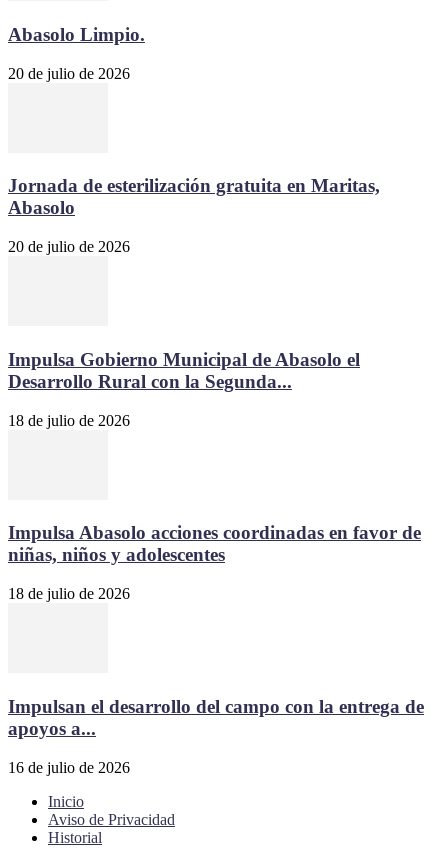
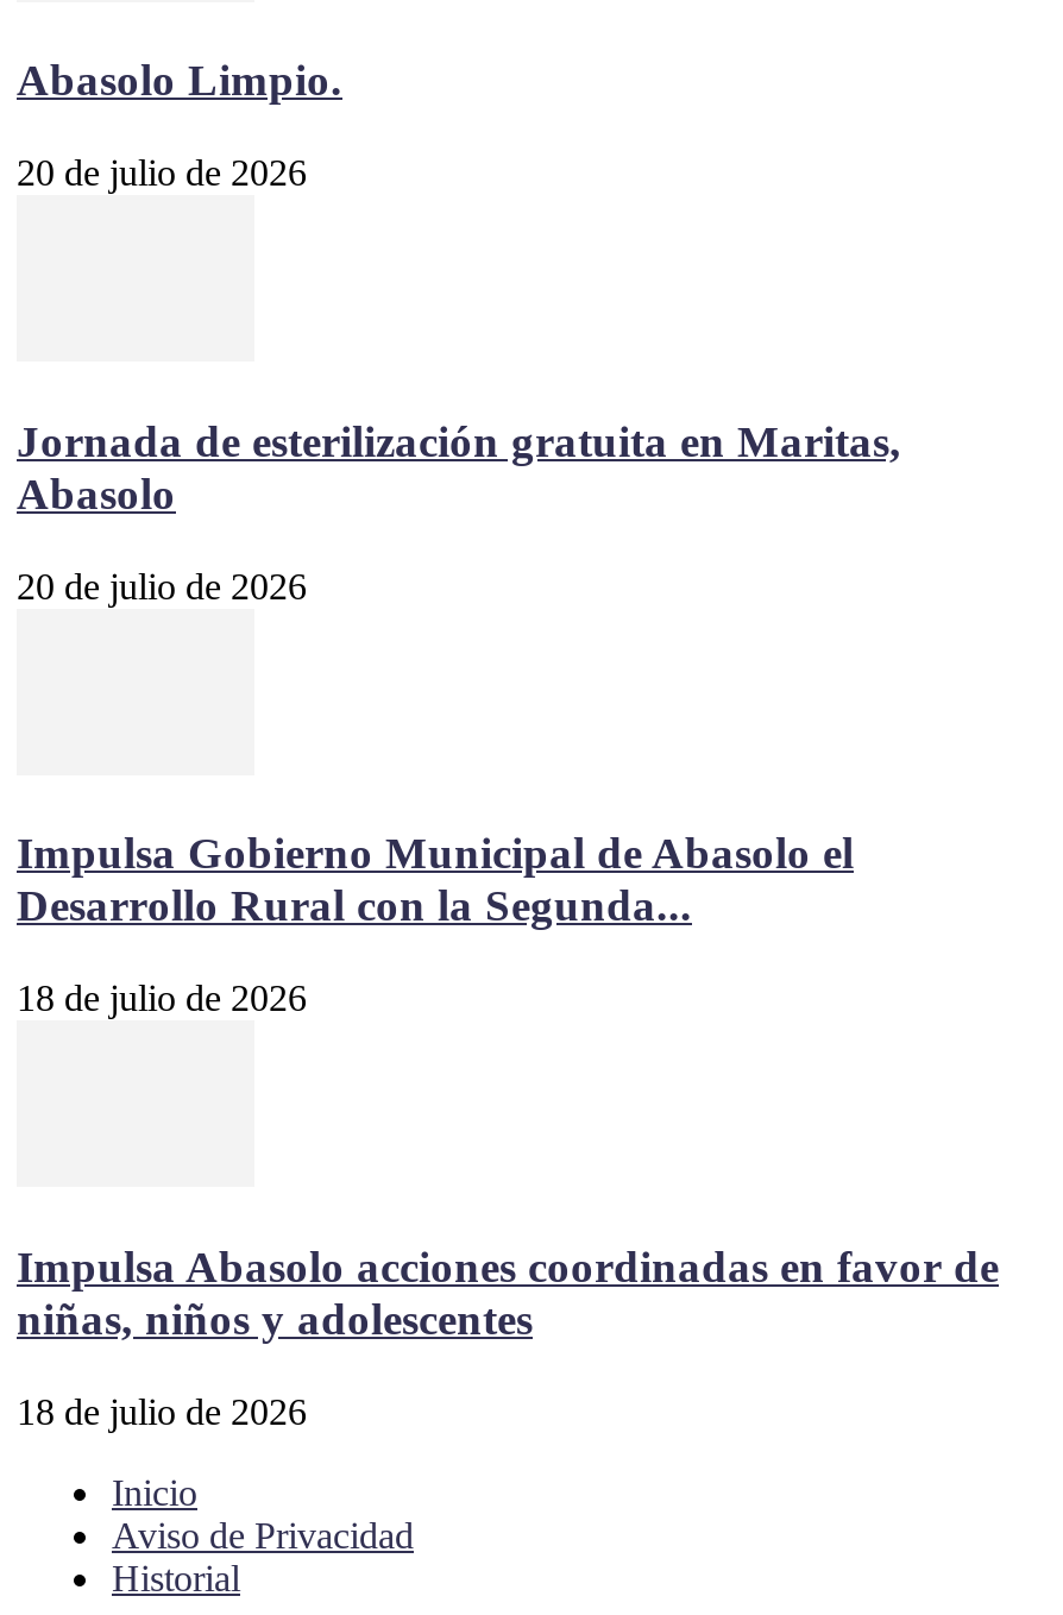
[8,696,424,775] Impulsan el desarrollo del campo con la entrega de | apoyos a... | 16 de julio de 2026 -> none

